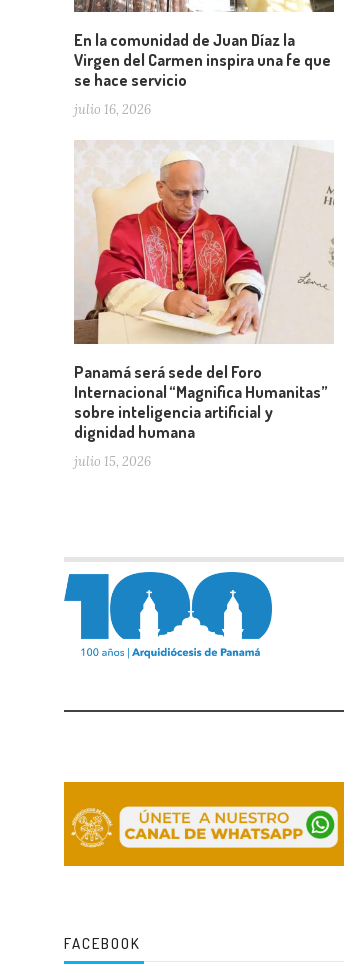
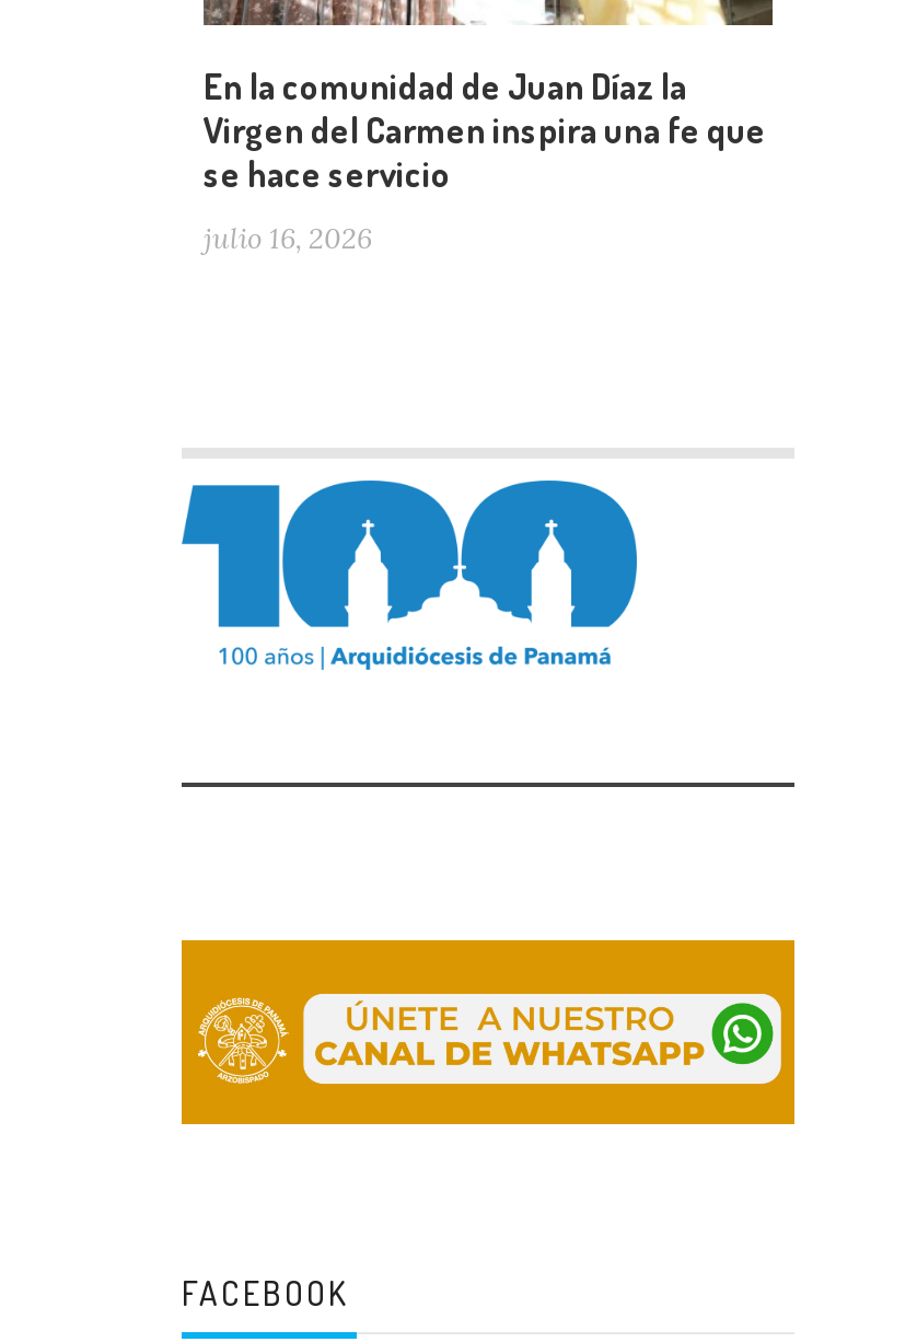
[74,140,334,470] [image] | Panamá será sede del Foro | Internacional “Magnifica Humanitas” | sobre inteligencia artificial y | dignidad humana | julio 15, 2026 -> none

